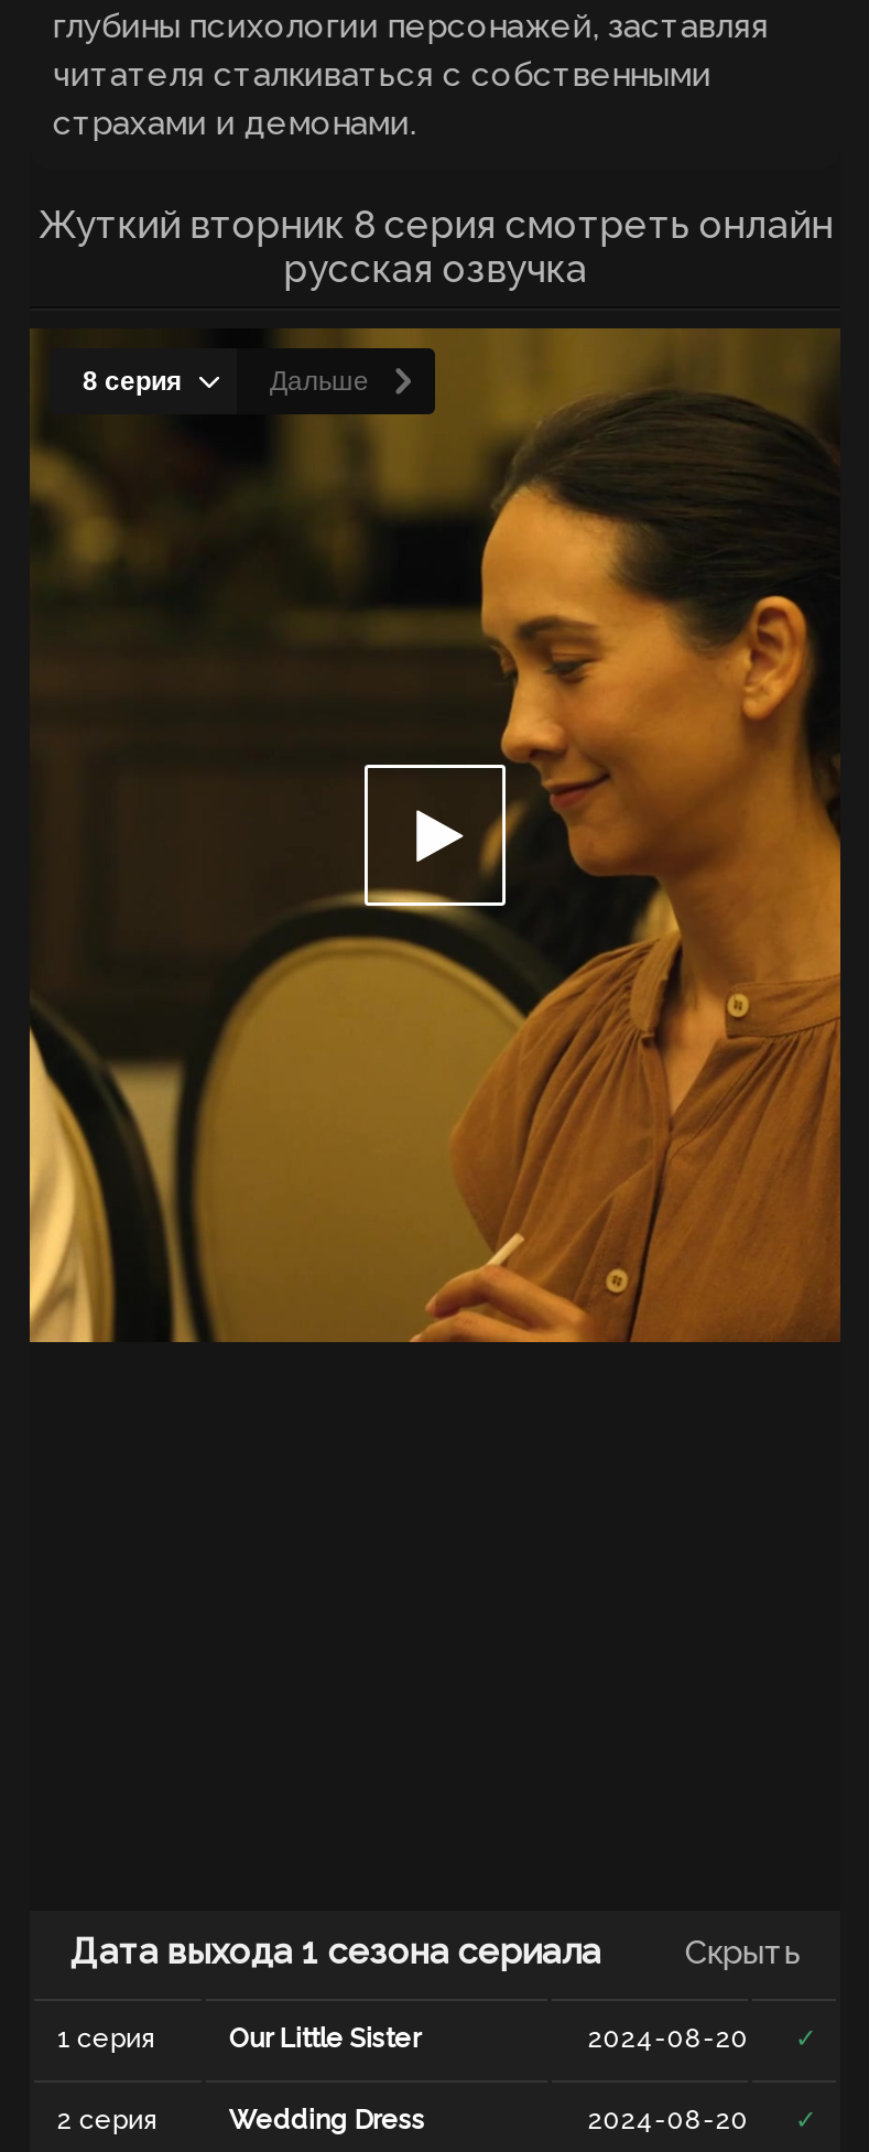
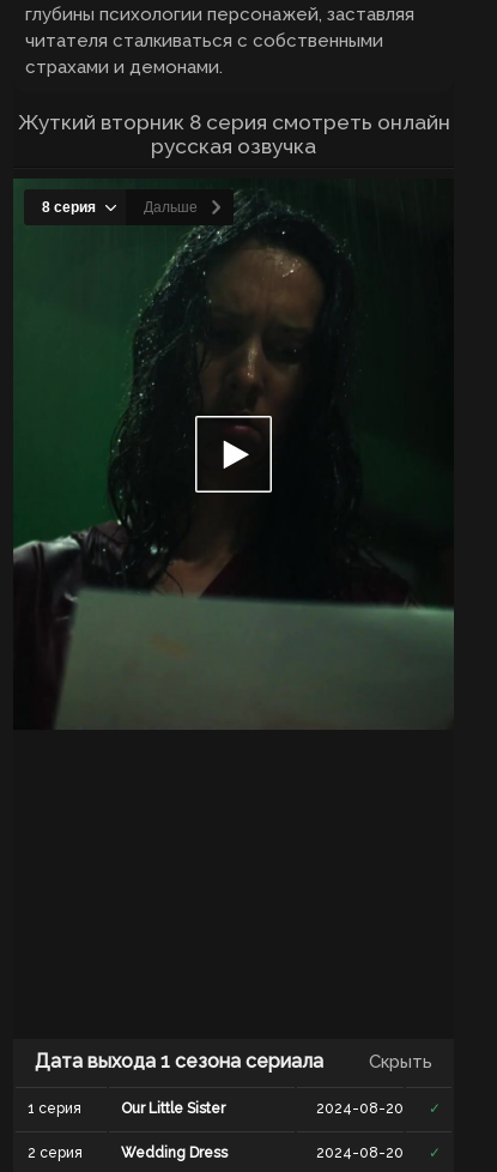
[28,326,843,1344] [image] -> [12,179,455,730] [image]

